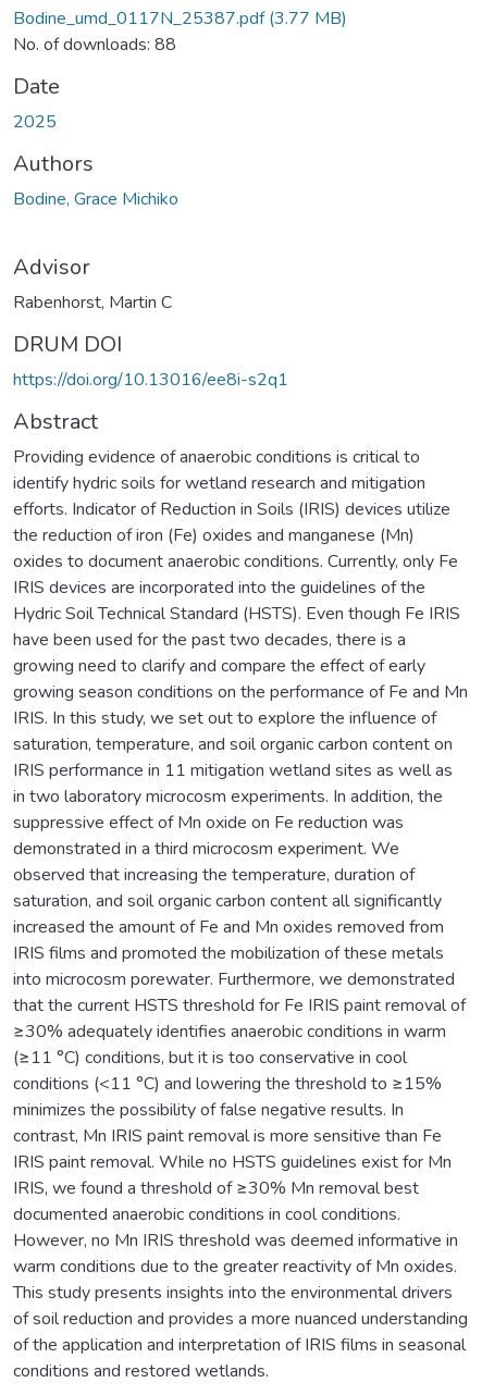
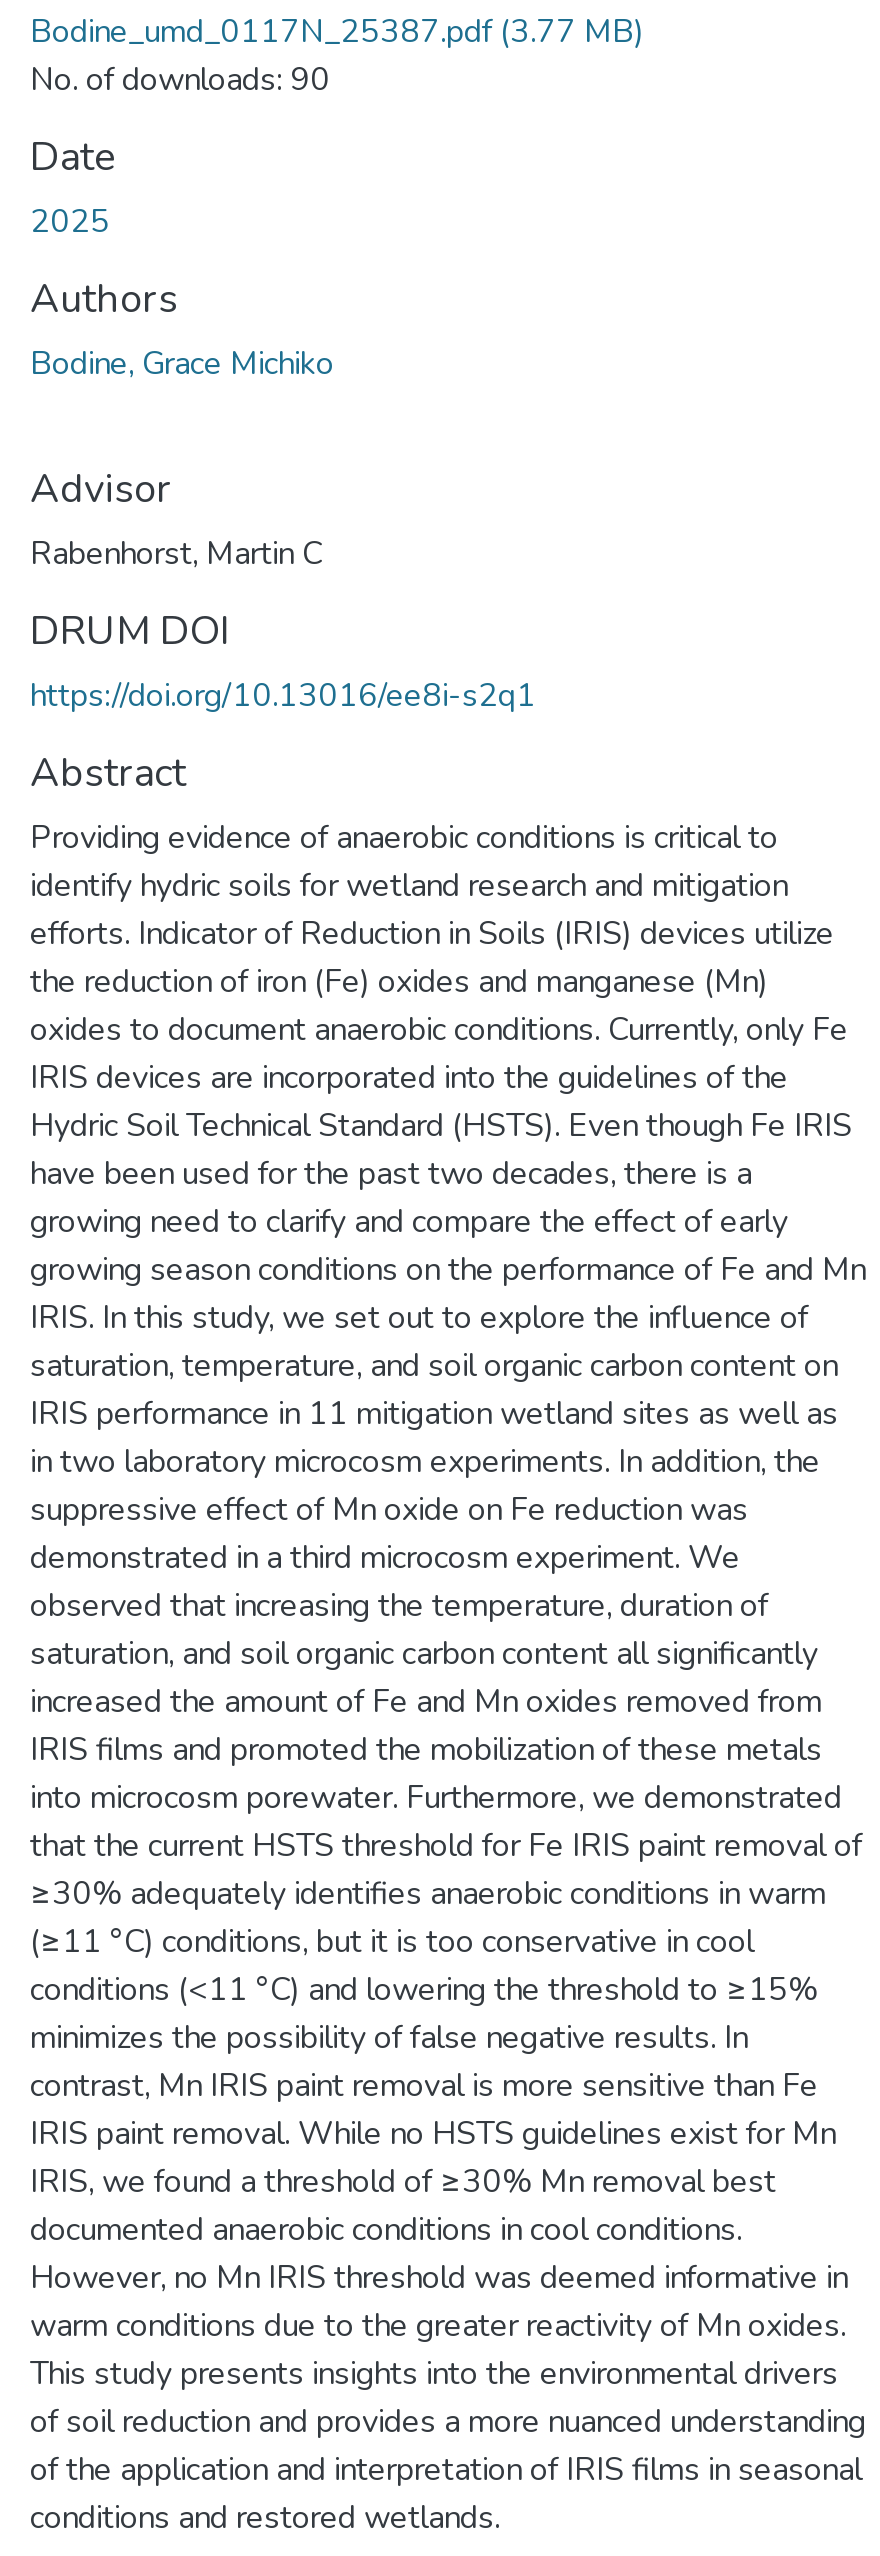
[13,32,176,56] No. of downloads: 88 -> [30,58,330,102] No. of downloads: 90

